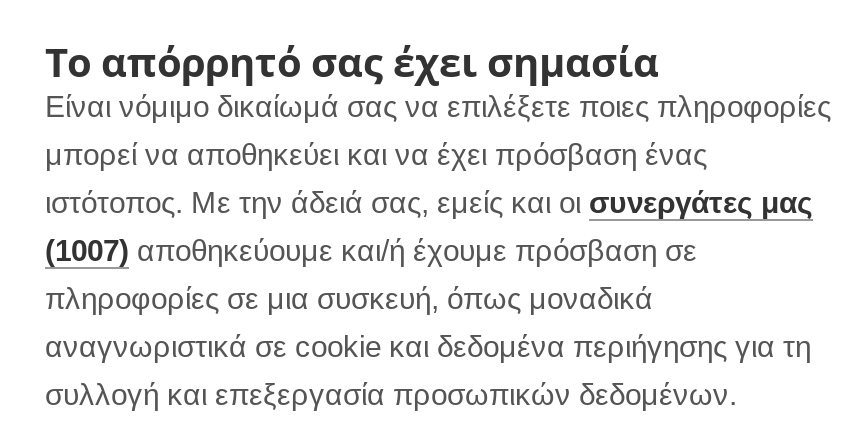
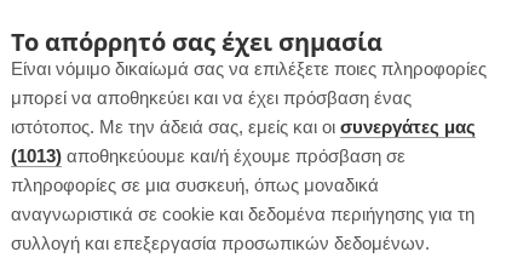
[45,233,697,267] (1007) αποθηκεύουμε και/ή έχουμε πρόσβαση σε -> [11,145,405,166] (1013) αποθηκεύουμε και/ή έχουμε πρόσβαση σε

